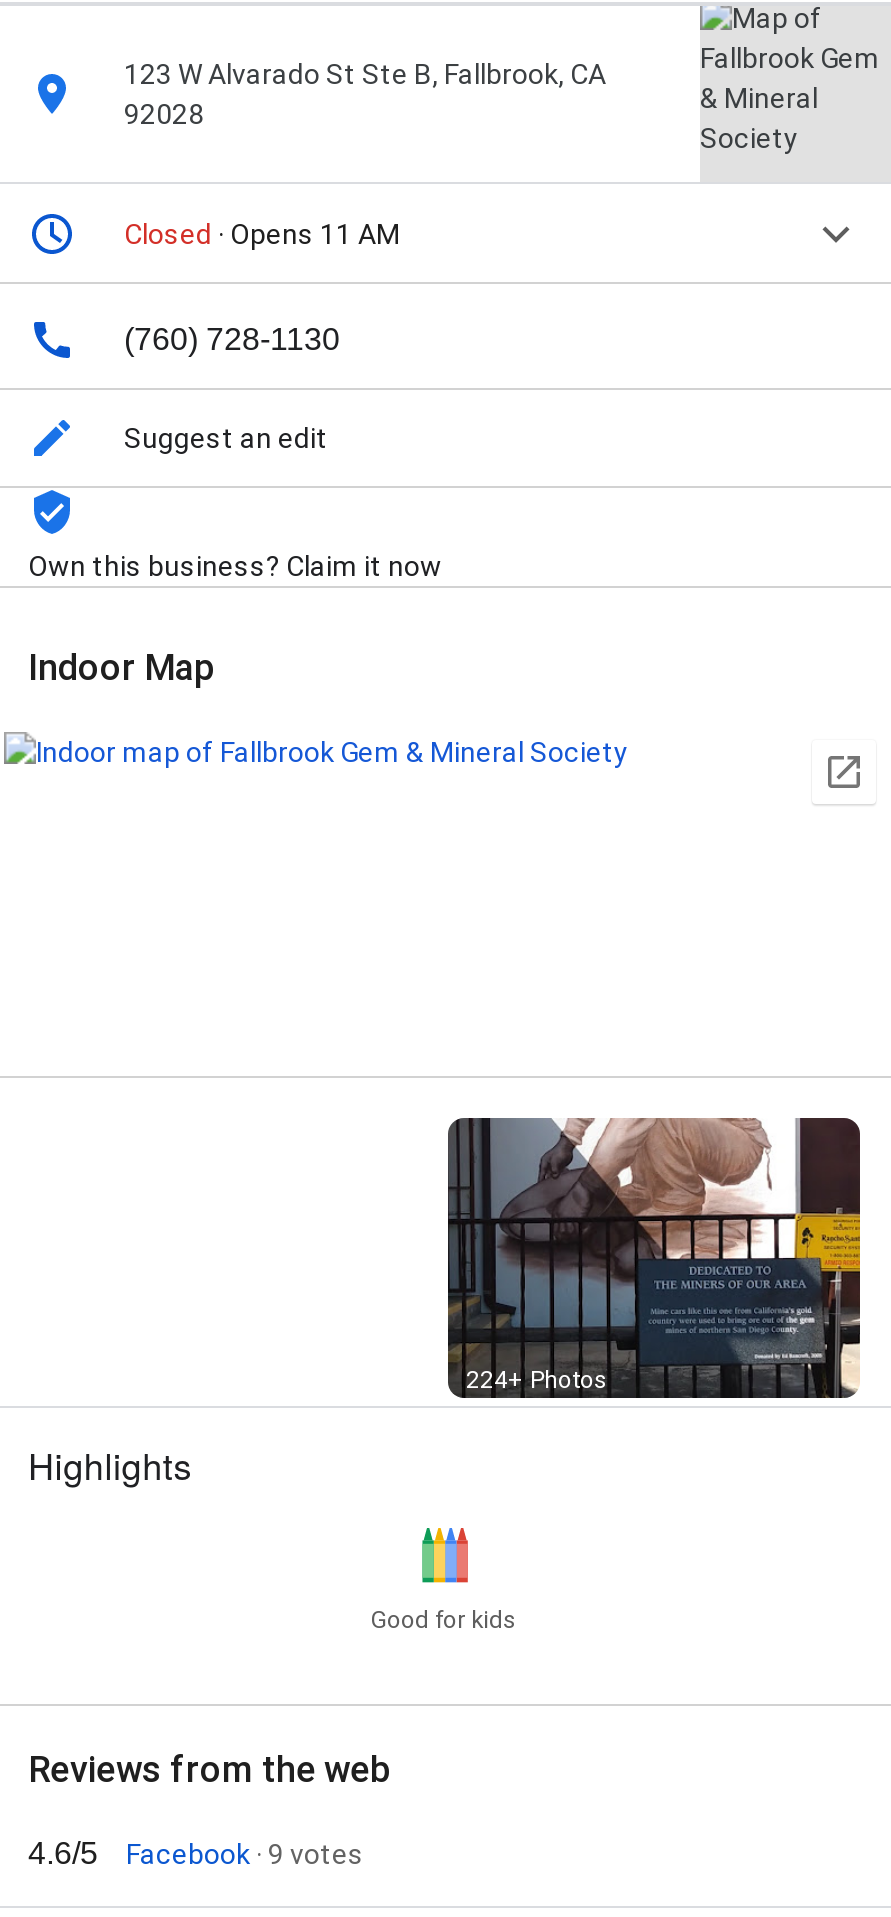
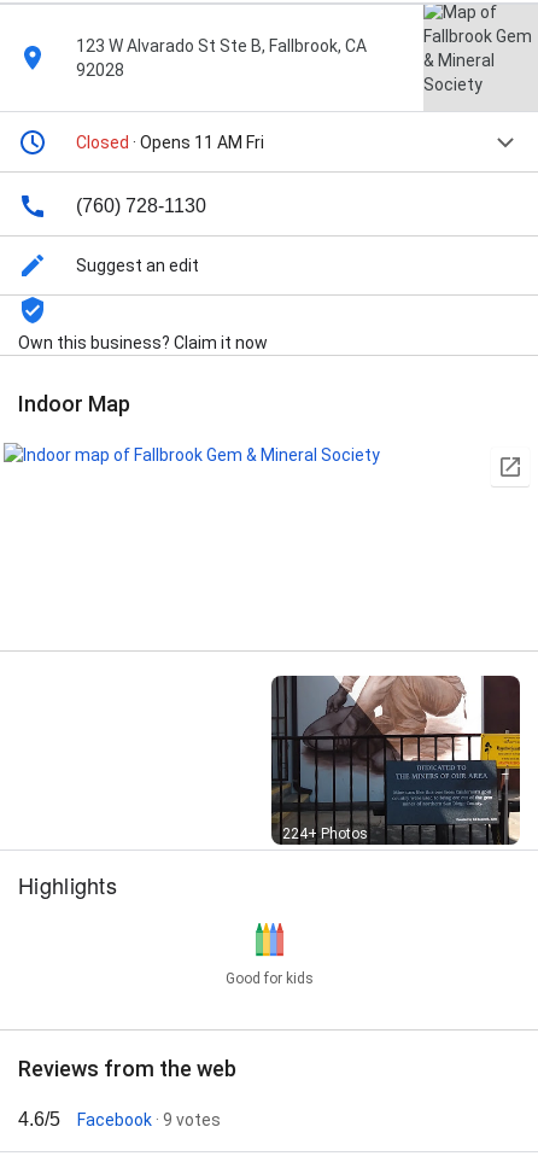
[124,218,400,250] Closed · Opens 11 AM -> [76,133,264,152] Closed · Opens 11 AM Fri

